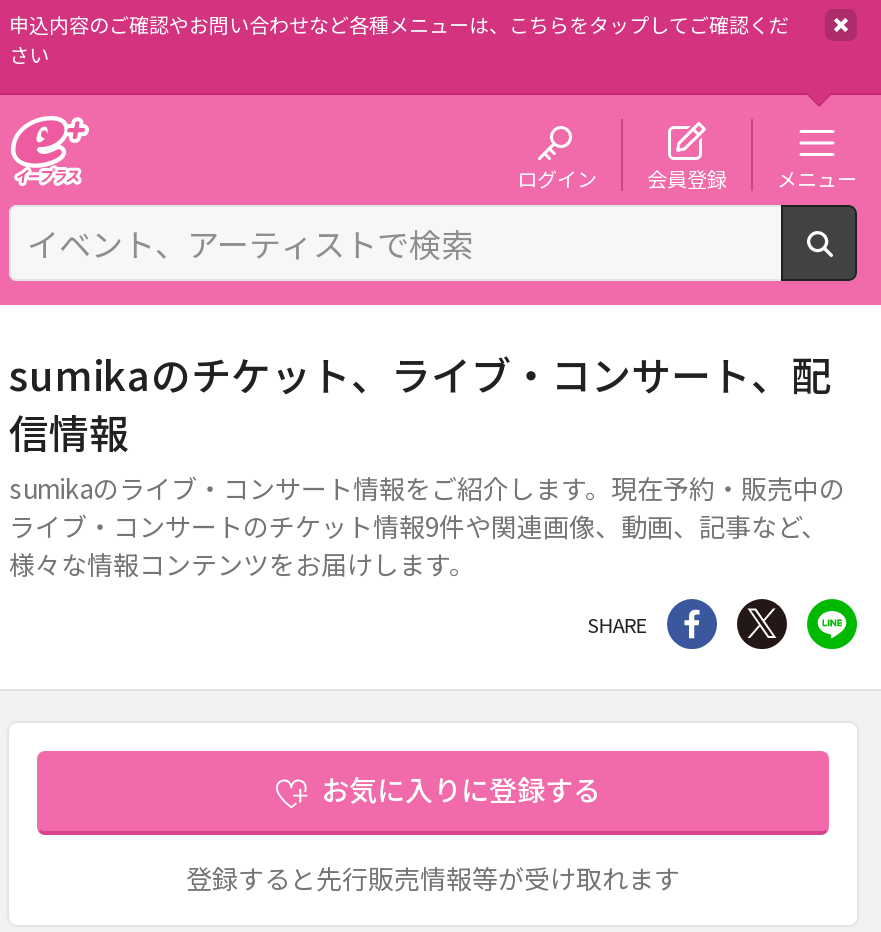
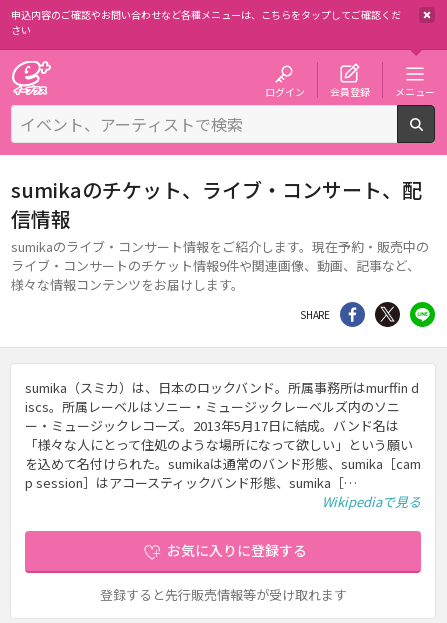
none -> [25,378,421,511] sumika（スミカ）は、日本のロックバンド。所属事務所はmurffin d | iscs。所属レーベルはソニー・ミュージックレーベルズ内のソニ | ー・ミュージックレコーズ。2013年5月17日に結成。バンド名は | 「様々な人にとって住処のような場所になって欲しい」という願い | を込めて名付けられた。sumikaは通常のバンド形態、sumika［cam | p session］はアコースティックバンド形態、sumika［… | Wikipediaで見る

